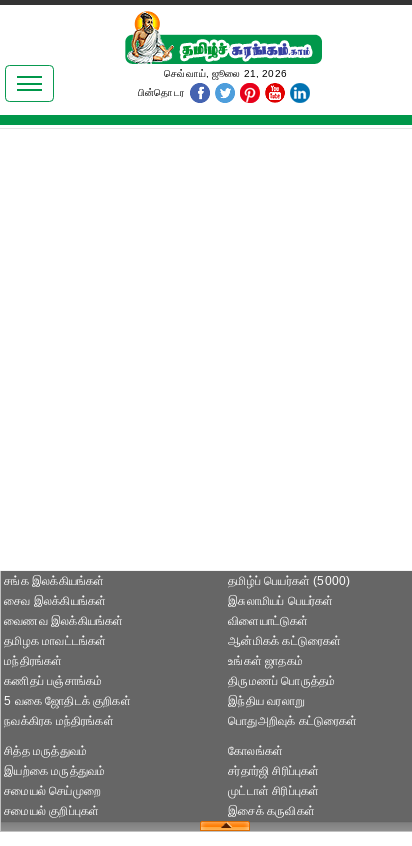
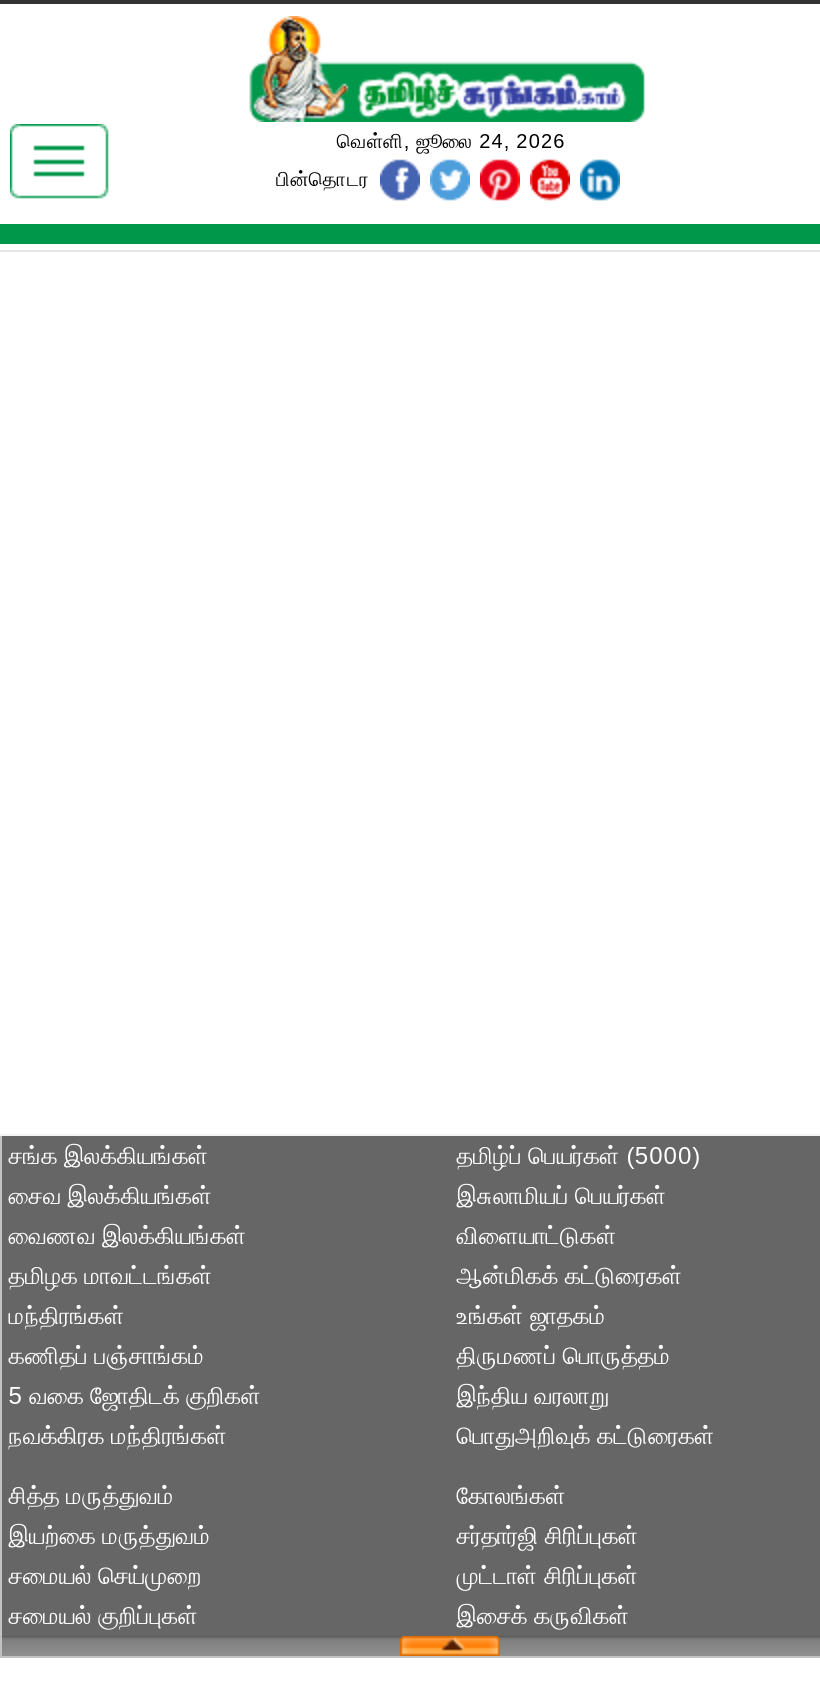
[161,68,287,79] செவ்வாய், ஜூலை 21, 2026 -> [330,130,566,152] வெள்ளி, ஜூலை 24, 2026

